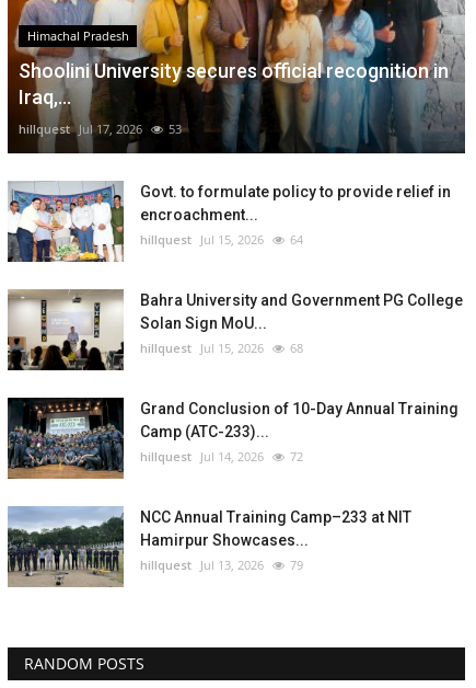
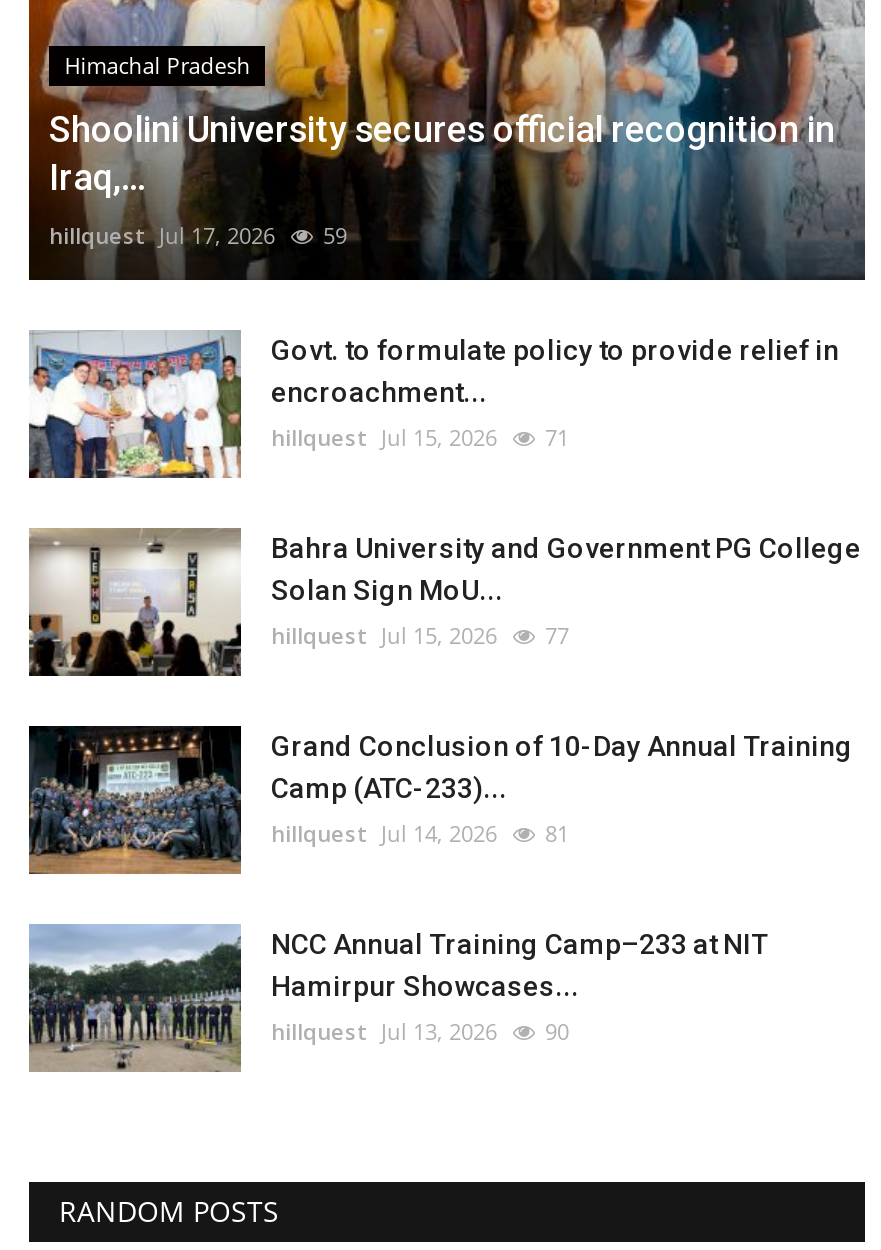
[19,120,182,137] hillquest Jul 17, 2026 53 -> [49,220,347,250] hillquest Jul 17, 2026 59
[140,231,303,247] hillquest Jul 15, 2026 64 -> [271,422,569,452] hillquest Jul 15, 2026 71
[140,340,303,356] hillquest Jul 15, 2026 68 -> [271,620,569,650] hillquest Jul 15, 2026 77
[140,448,303,464] hillquest Jul 14, 2026 72 -> [271,818,569,848] hillquest Jul 14, 2026 81
[140,556,303,573] hillquest Jul 13, 2026 79 -> [271,1016,569,1046] hillquest Jul 13, 2026 90

